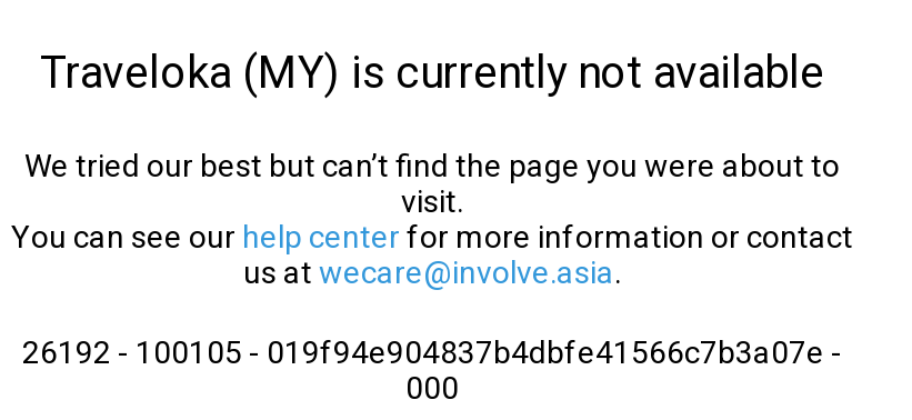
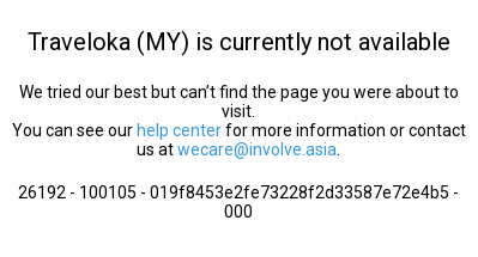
[22,334,842,370] 26192 - 100105 - 019f94e904837b4dbfe41566c7b3a07e - -> [18,183,459,202] 26192 - 100105 - 019f8453e2fe73228f2d33587e72e4b5 -

